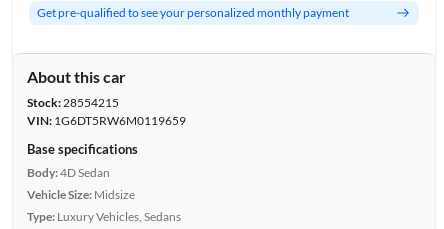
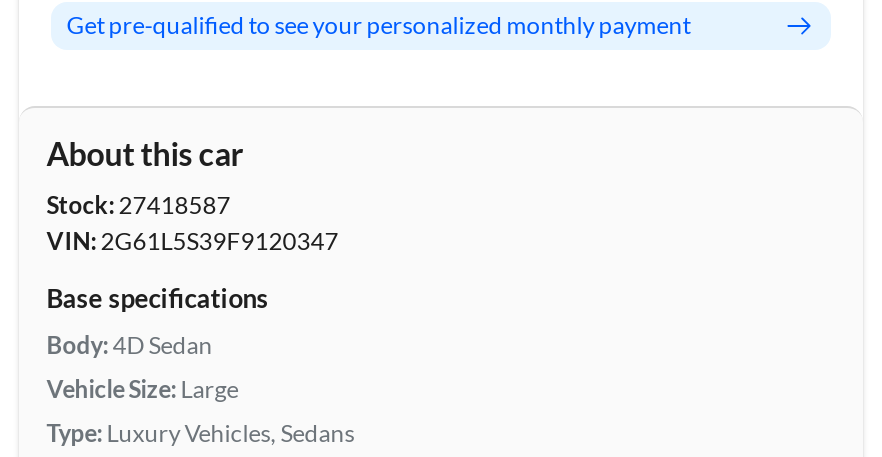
[27,95,119,110] Stock: 28554215 -> [46,190,230,220] Stock: 27418587
[27,113,186,128] VIN: 1G6DT5RW6M0119659 -> [46,226,338,256] VIN: 2G61L5S39F9120347
[27,187,135,202] Vehicle Size: Midsize -> [46,374,238,404] Vehicle Size: Large

